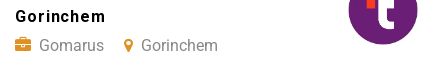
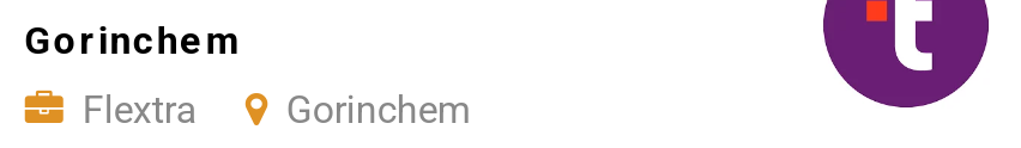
[39,36,104,55] Gomarus -> [82,86,197,132] Flextra

